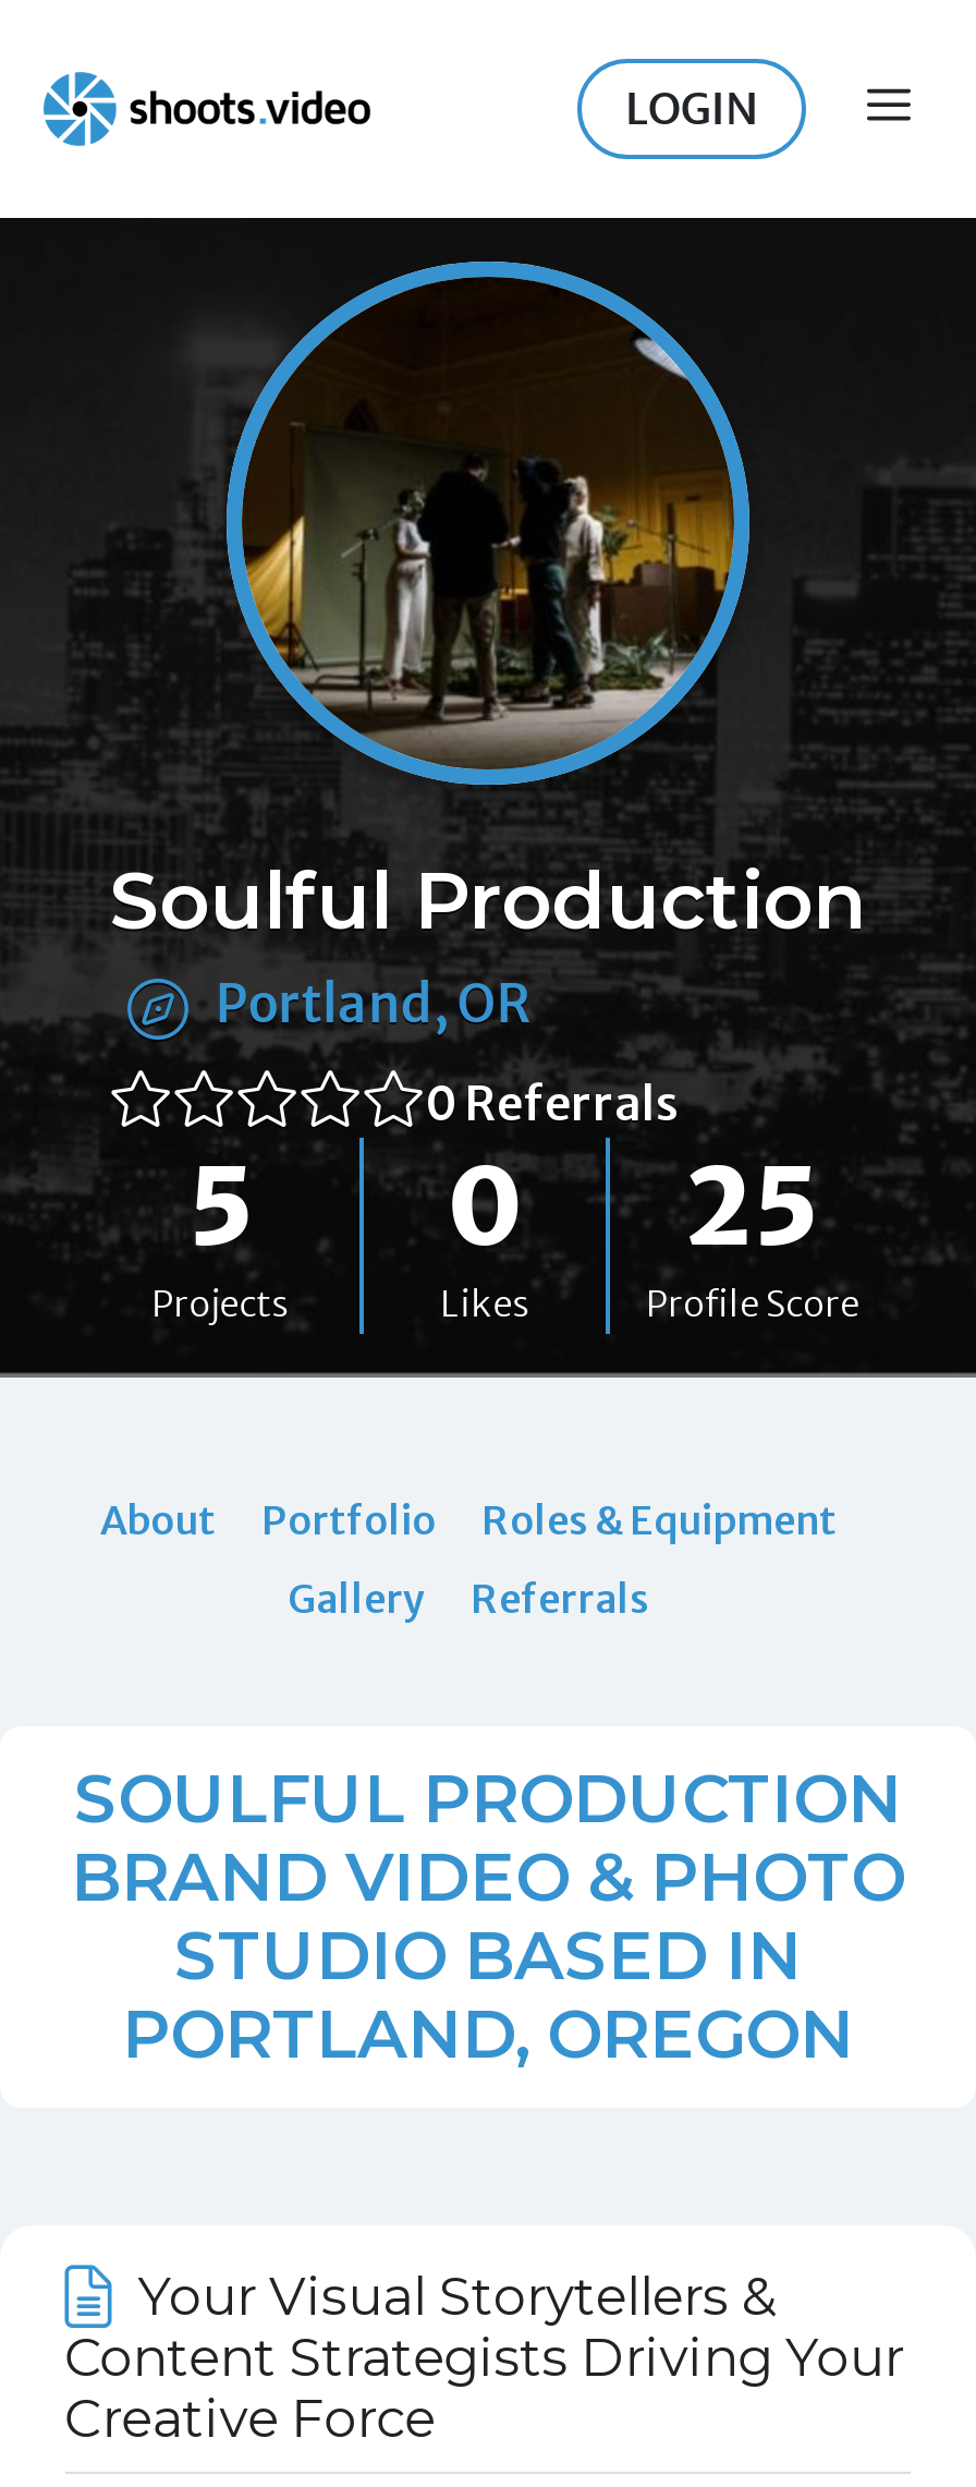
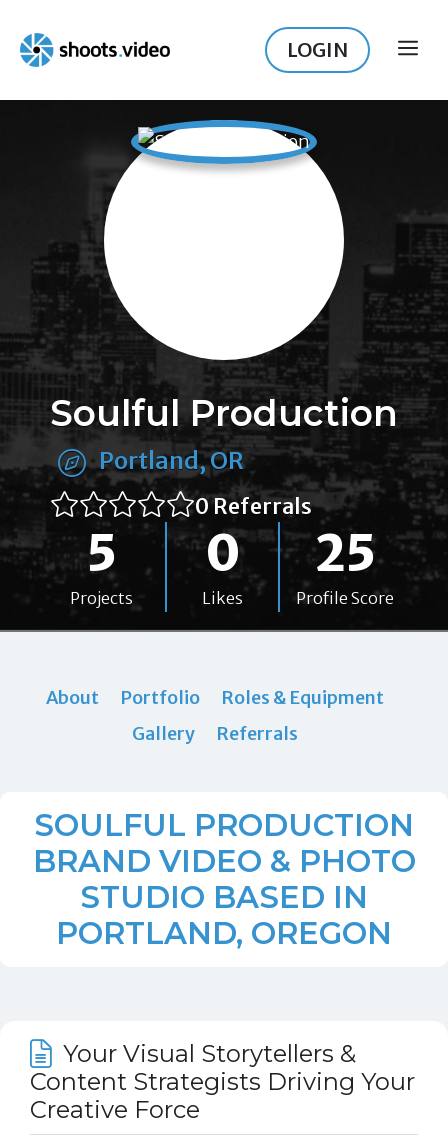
[224,264,752,787] [image] -> [103,120,345,361] [image]

